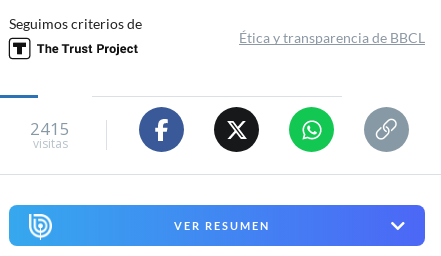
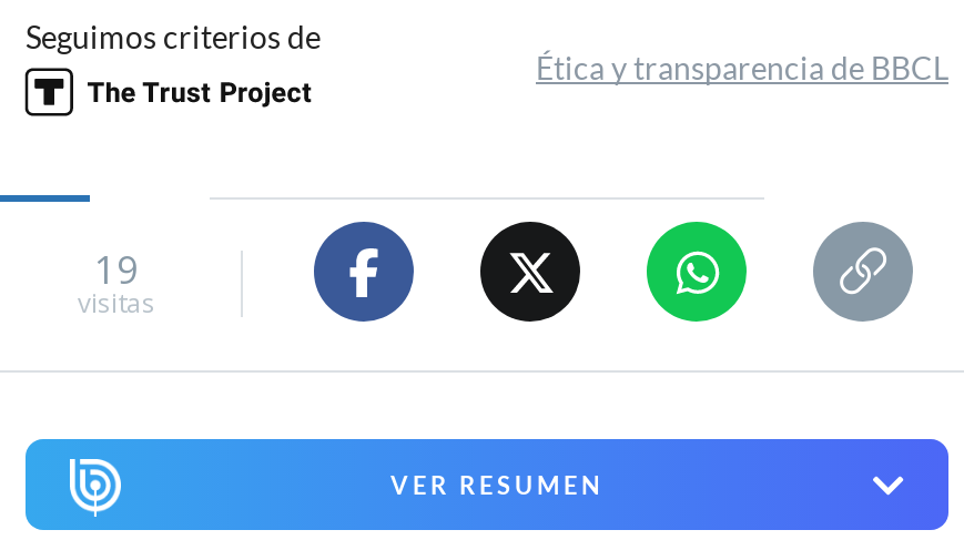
[30,117,70,140] 2415 -> [94,244,139,295] 19

